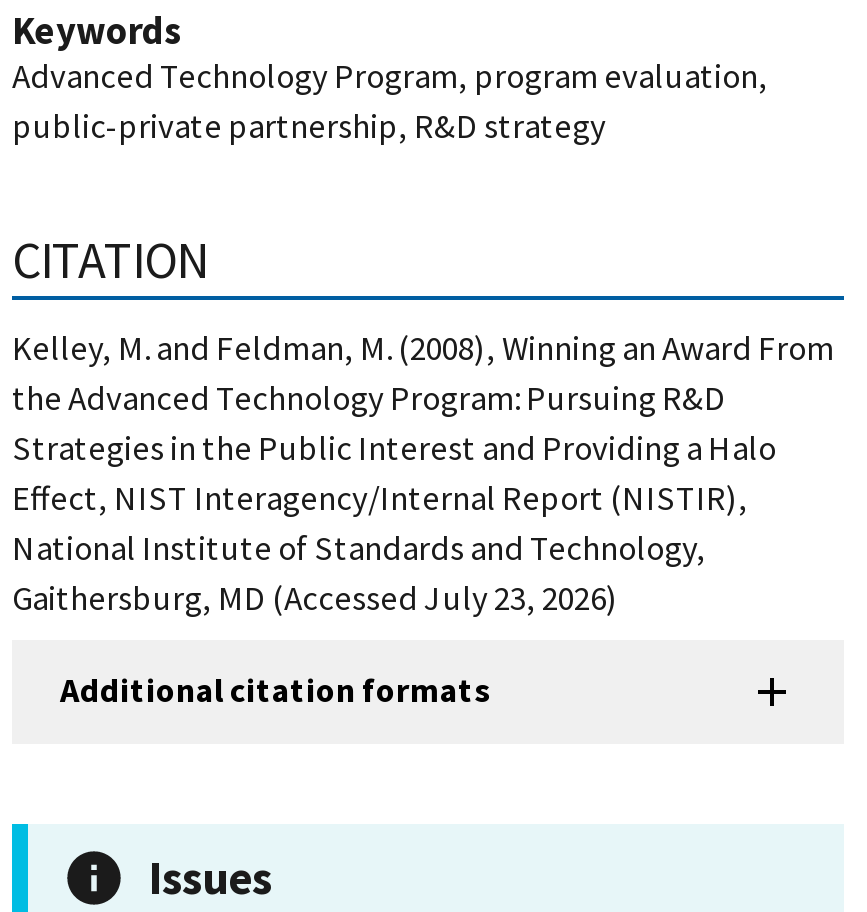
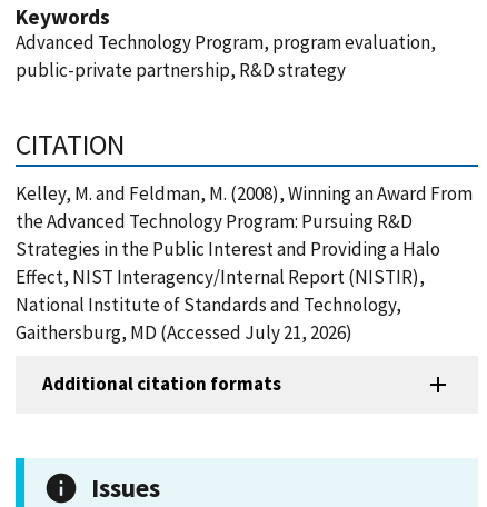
[12,576,618,620] Gaithersburg, MD (Accessed July 23, 2026) -> [16,320,352,345] Gaithersburg, MD (Accessed July 21, 2026)

